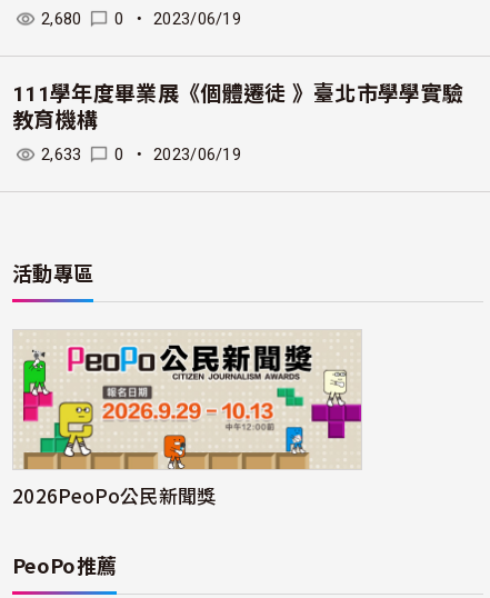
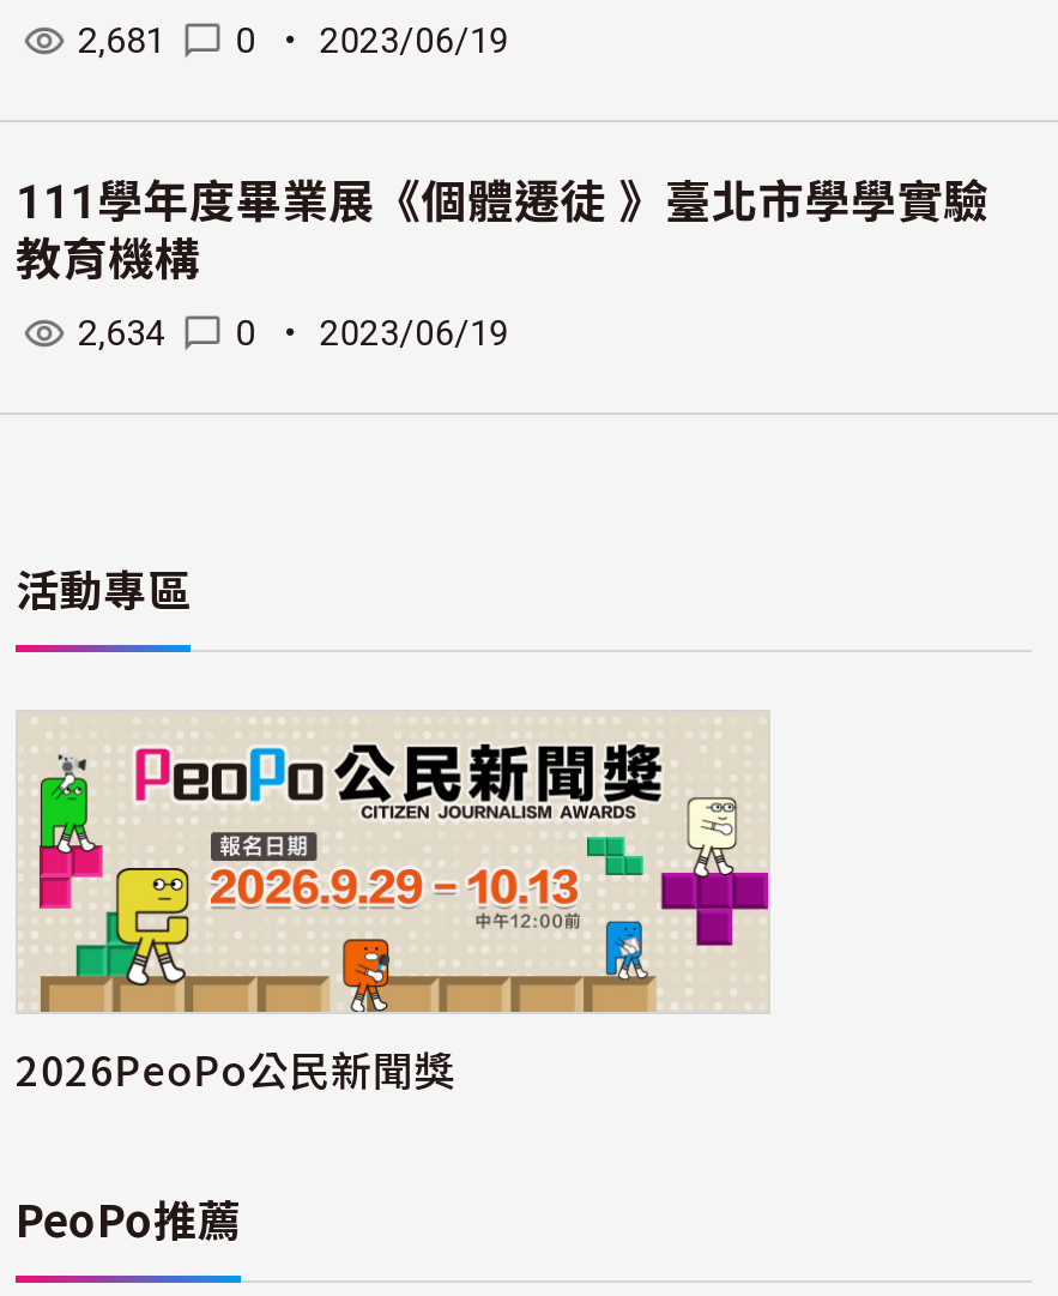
[41,8,241,28] 2,680 0 ・2023/06/19 -> [78,18,509,61] 2,681 0 ・2023/06/19
[41,144,241,164] 2,633 0 ・2023/06/19 -> [78,311,509,354] 2,634 0 ・2023/06/19

